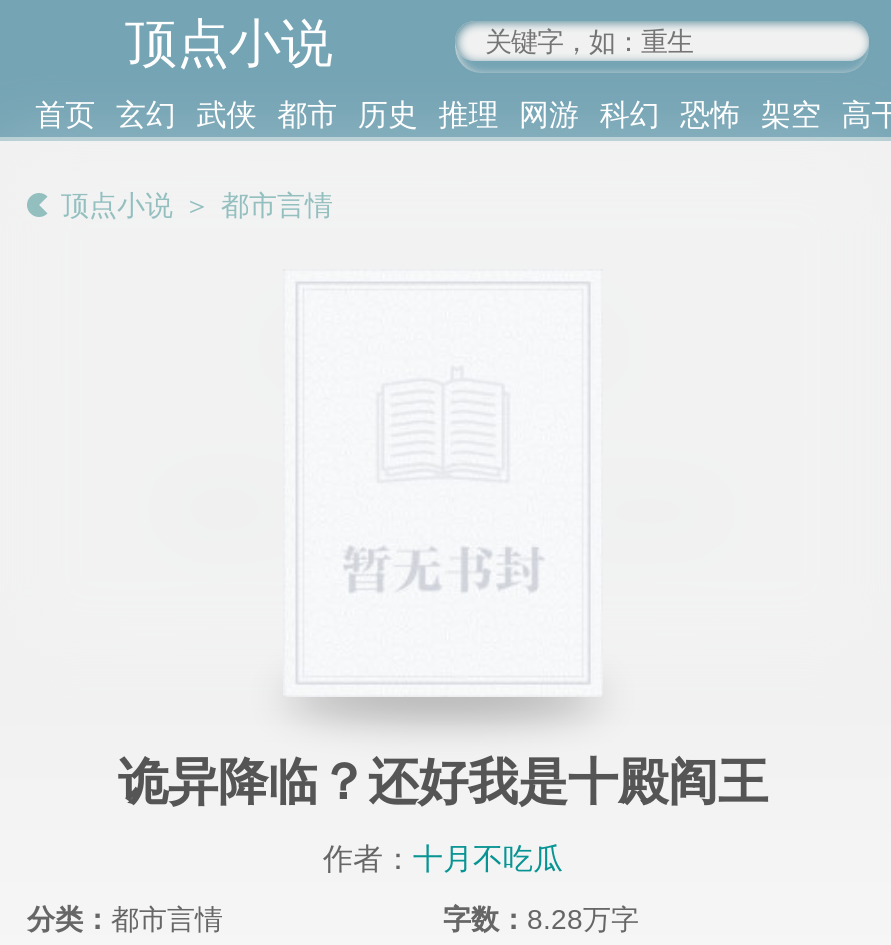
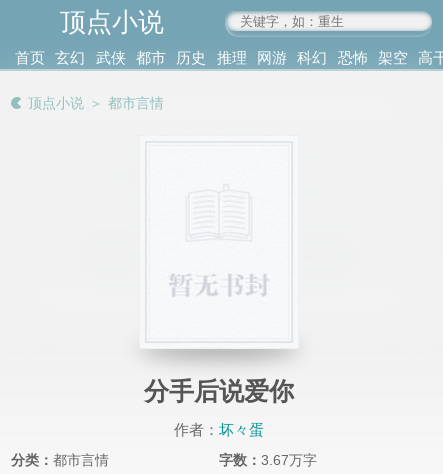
[118,754,768,810] 诡异降临？还好我是十殿阎王 -> [144,377,294,405] 分手后说爱你
[323,841,563,875] 作者：十月不吃瓜 -> [174,421,264,438] 作者：坏々蛋
[443,904,639,936] 字数：8.28万字 -> [219,452,317,468] 字数：3.67万字

